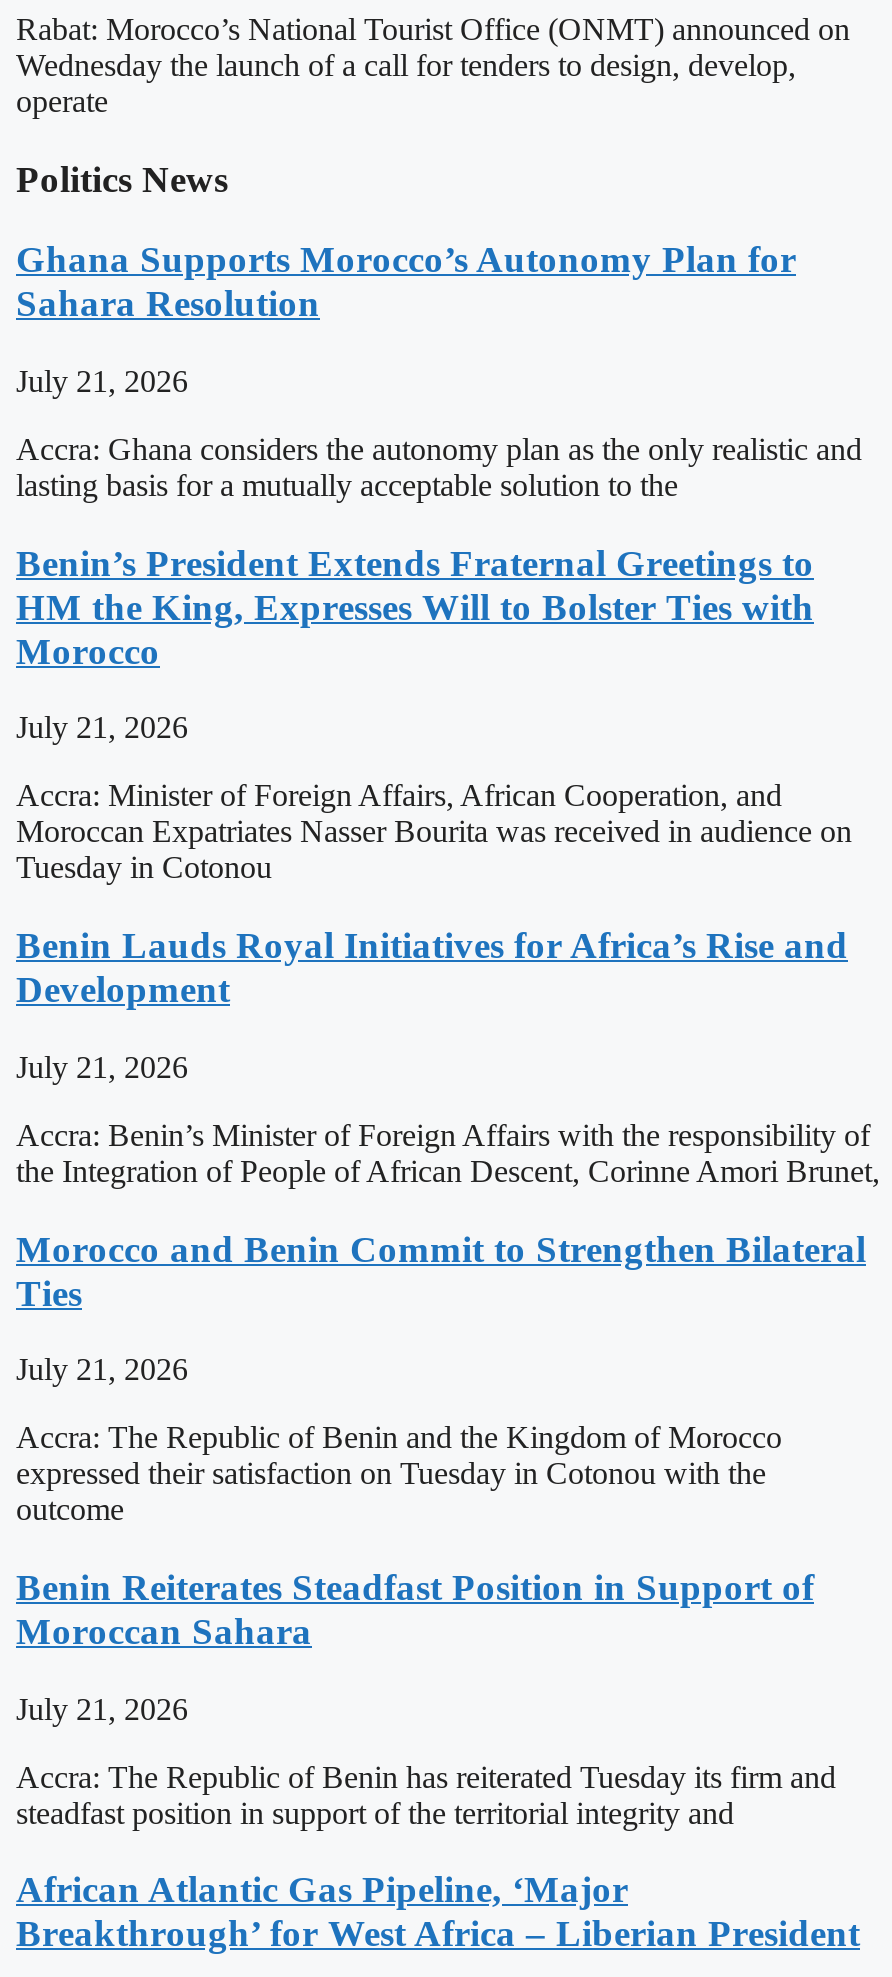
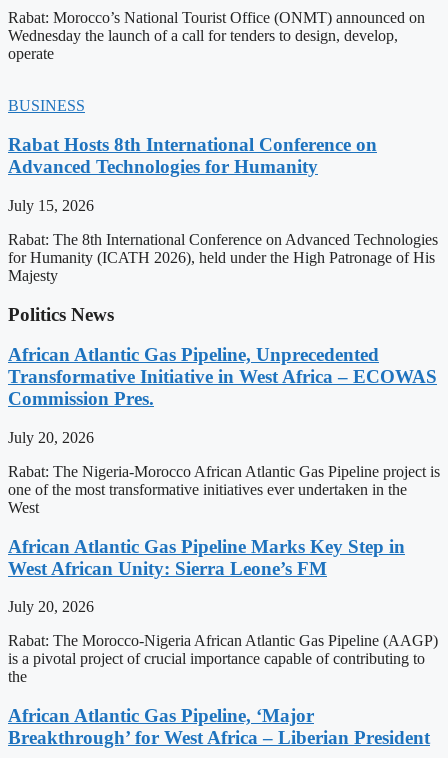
none -> [8,97,438,284] BUSINESS | Rabat Hosts 8th International Conference on | Advanced Technologies for Humanity | July 15, 2026 | Rabat: The 8th International Conference on Advanced Technologies | for Humanity (ICATH 2026), held under the High Patronage of His | Majesty
moved [16,157,228,199] -> [8,304,114,325]: Politics News
[16,239,880,1830] Ghana Supports Morocco’s Autonomy Plan for | Sahara Resolution | July 21, 2026 | Accra: Ghana considers the autonomy plan as the only realistic and | lasting basis for a mutually acceptable solution to the | Benin’s President Extends Fraternal Greetings to | HM the King, Expresses Will to Bolster Ties with | Morocco | July 21, 2026 | Accra: Minister of Foreign Affairs, African Cooperation, and | Moroccan Expatriates Nasser Bourita was received in audience on | Tuesday in Cotonou | Benin Lauds Royal Initiatives for Africa’s Rise and | Development | July 21, 2026 | Accra: Benin’s Minister of Foreign Affairs with the responsibility of | the Integration of People of African Descent, Corinne Amori Brunet, | Morocco and Benin Commit to Strengthen Bilateral | Ties | July 21, 2026 | Accra: The Republic of Benin and the Kingdom of Morocco | expressed their satisfaction on Tuesday in Cotonou with the | outcome | Benin Reiterates Steadfast Position in Support of | Moroccan Sahara | July 21, 2026 | Accra: The Republic of Benin has reiterated Tuesday its firm and | steadfast position in support of the territorial integrity and -> [8,344,440,685] African Atlantic Gas Pipeline, Unprecedented | Transformative Initiative in West Africa – ECOWAS | Commission Pres. | July 20, 2026 | Rabat: The Nigeria-Morocco African Atlantic Gas Pipeline project is | one of the most transformative initiatives ever undertaken in the | West | African Atlantic Gas Pipeline Marks Key Step in | West African Unity: Sierra Leone’s FM | July 20, 2026 | Rabat: The Morocco-Nigeria African Atlantic Gas Pipeline (AAGP) | is a pivotal project of crucial importance capable of contributing to | the

